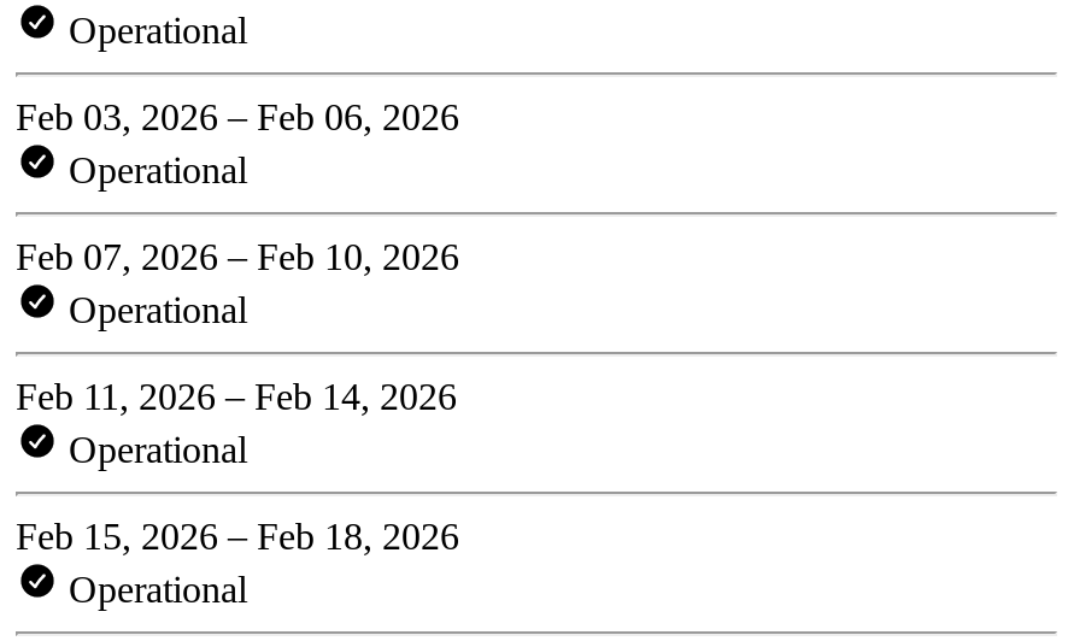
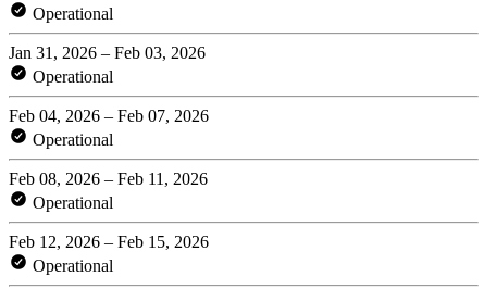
[16,96,459,137] Feb 03, 2026 – Feb 06, 2026 -> [9,43,206,62] Jan 31, 2026 – Feb 03, 2026
[16,236,459,277] Feb 07, 2026 – Feb 10, 2026 -> [9,106,209,125] Feb 04, 2026 – Feb 07, 2026
[16,376,457,417] Feb 11, 2026 – Feb 14, 2026 -> [9,169,208,188] Feb 08, 2026 – Feb 11, 2026
[16,515,459,556] Feb 15, 2026 – Feb 18, 2026 -> [9,232,209,251] Feb 12, 2026 – Feb 15, 2026

